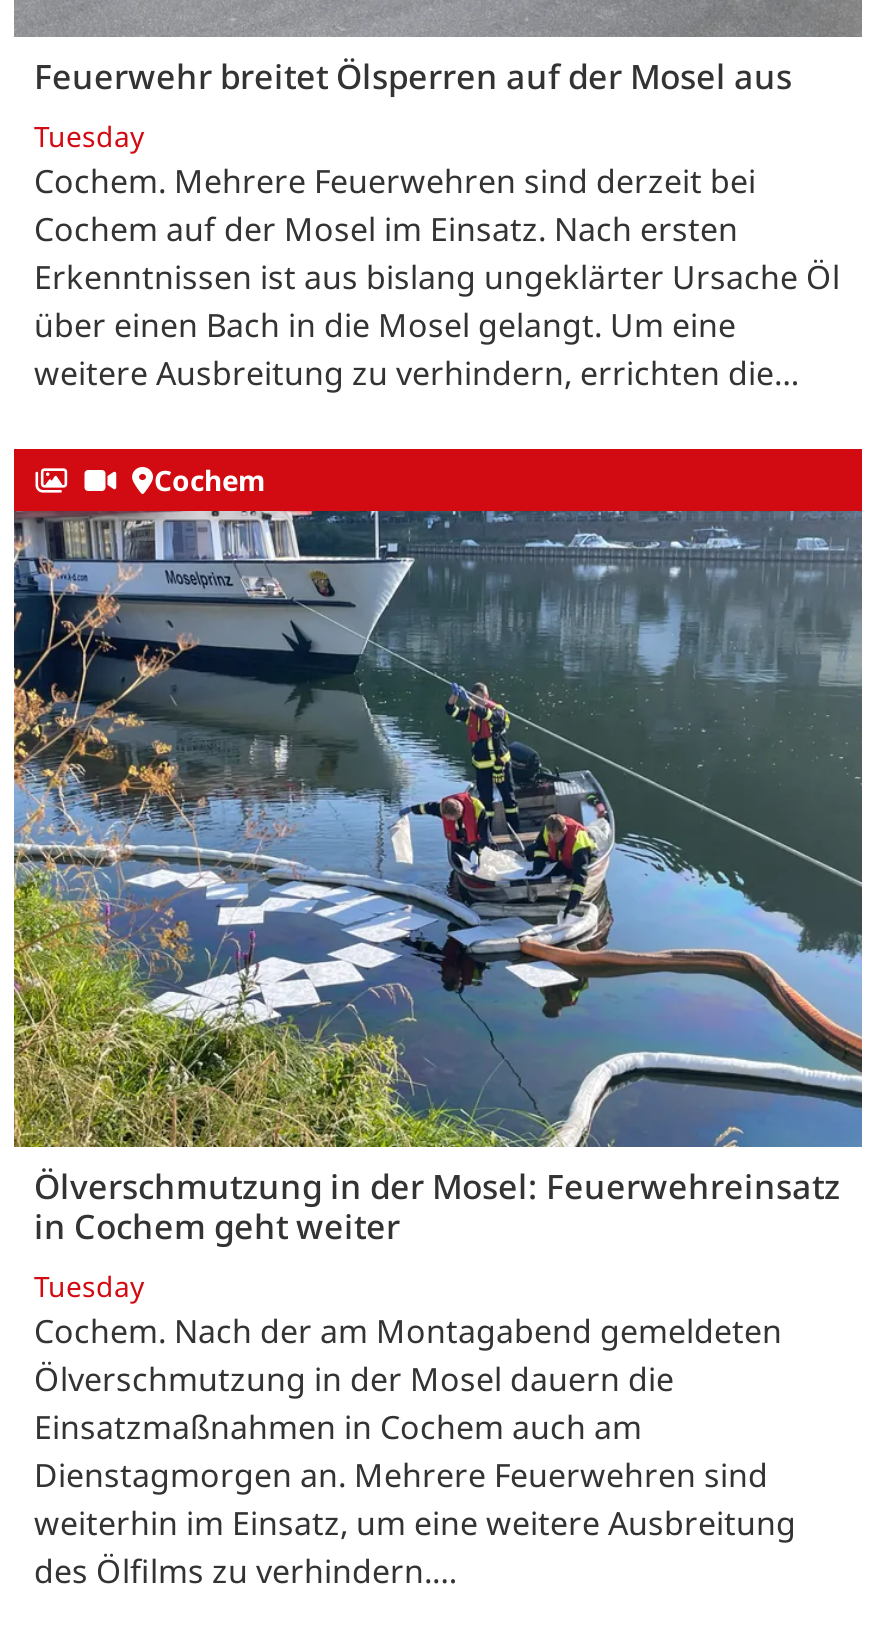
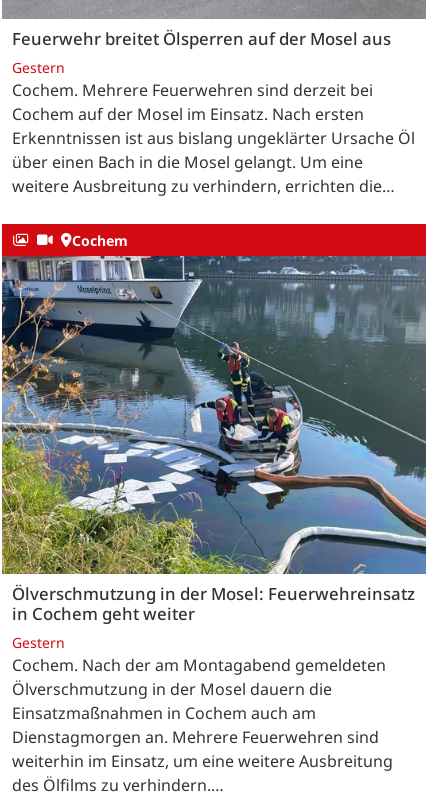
[34,117,144,155] Tuesday -> [12,58,65,77] Gestern
[34,1266,144,1304] Tuesday -> [12,633,65,652] Gestern

